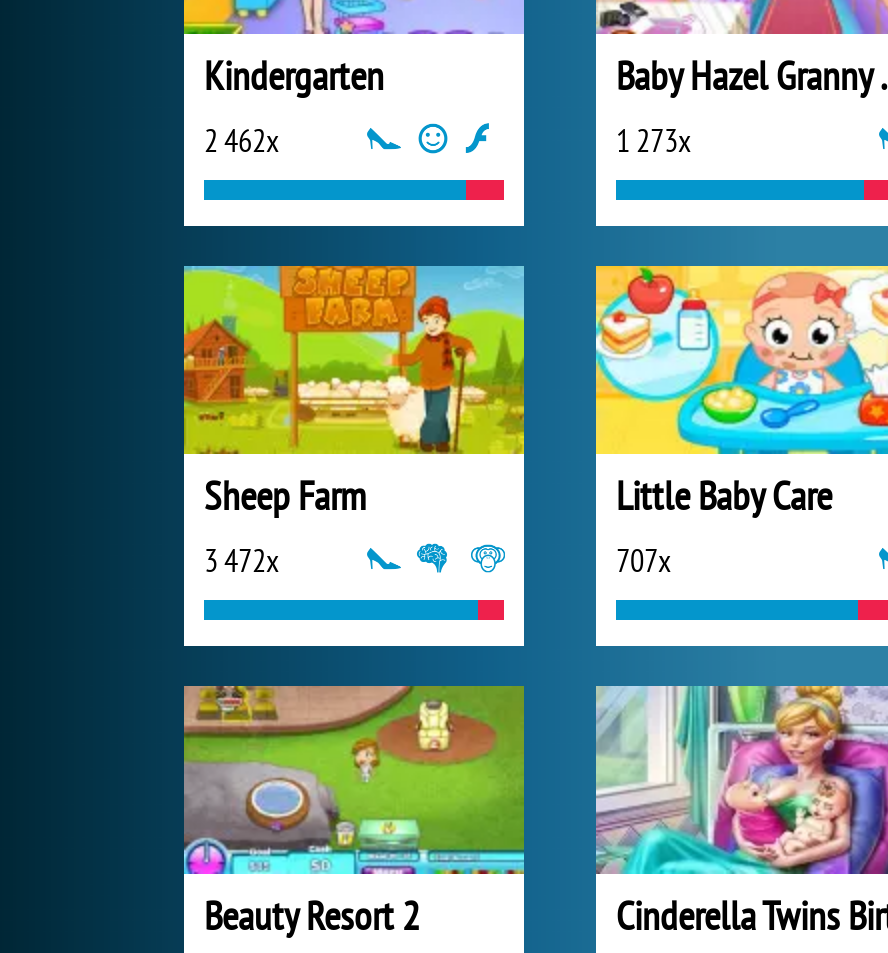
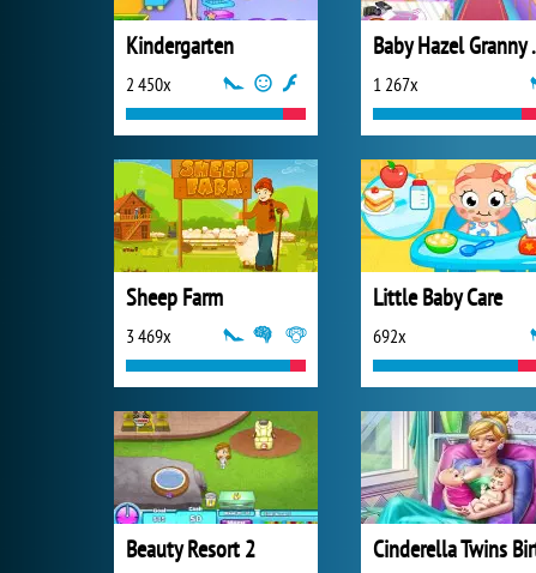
[204,120,280,160] 2 462x -> [126,72,171,96] 2 450x
[616,120,692,160] 1 273x -> [373,72,418,96] 1 267x
[204,540,280,580] 3 472x -> [126,324,171,348] 3 469x
[616,540,672,580] 707x -> [373,324,406,348] 692x

